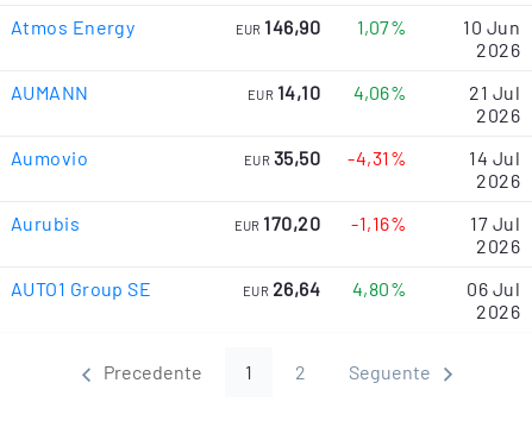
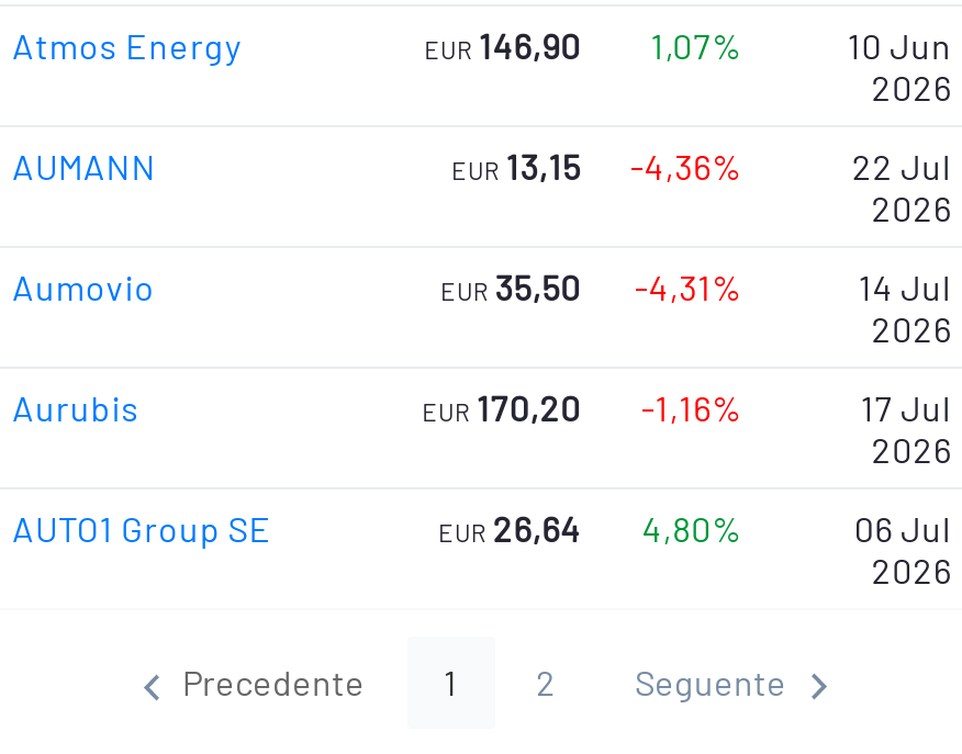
[248,81,320,103] EUR 14,10 -> [451,145,581,187] EUR 13,15
[353,81,407,103] 4,06% -> [630,145,743,187] -4,36%
[469,81,520,103] 21 Jul -> [852,145,952,187] 22 Jul

